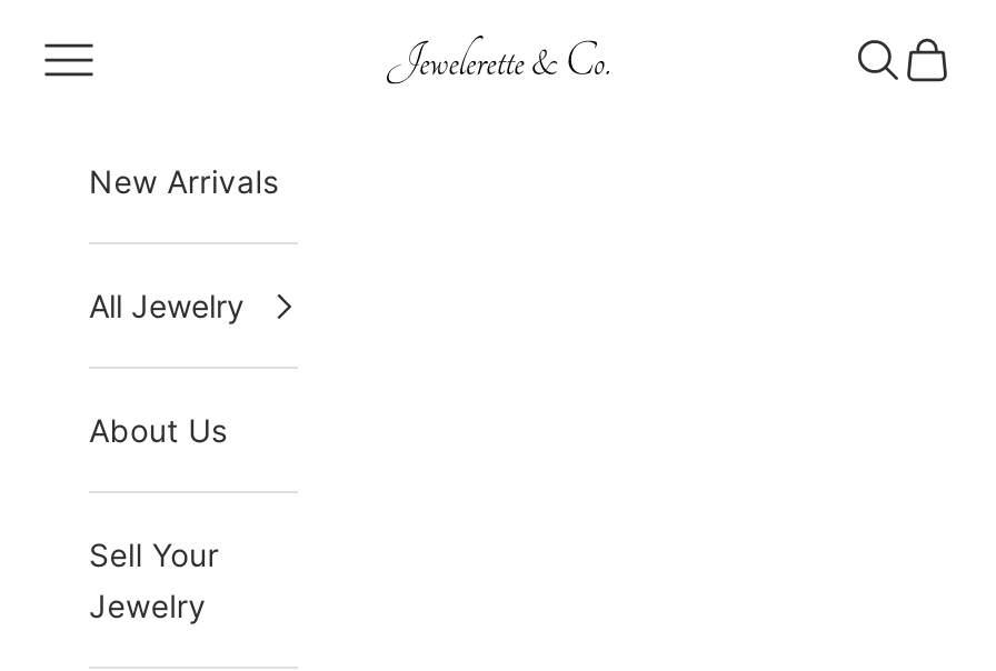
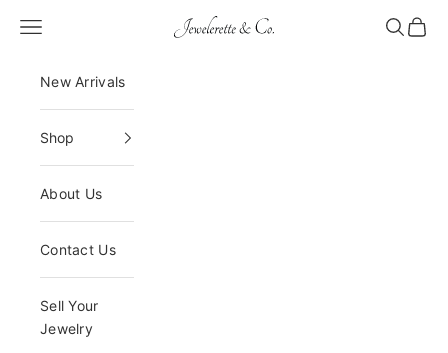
[89,287,245,324] All Jewelry -> [40,129,74,146] Shop
none -> [40,241,116,258] Contact Us

